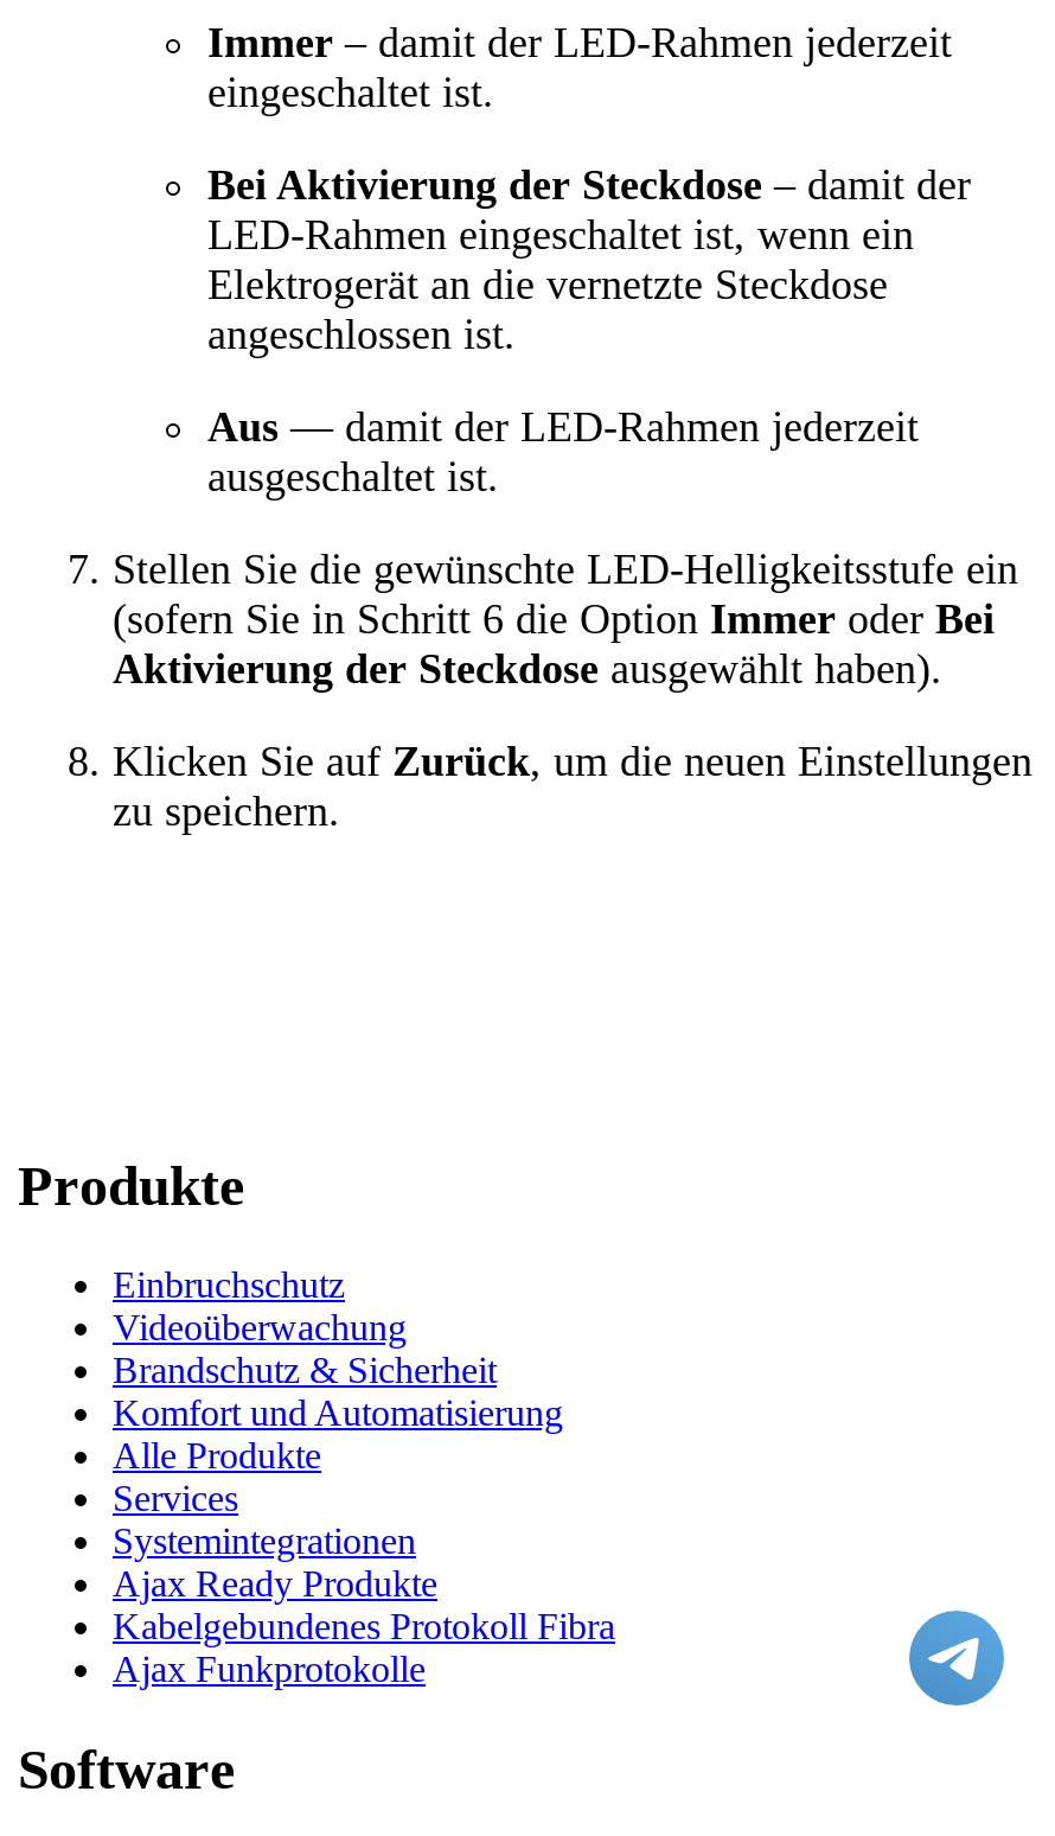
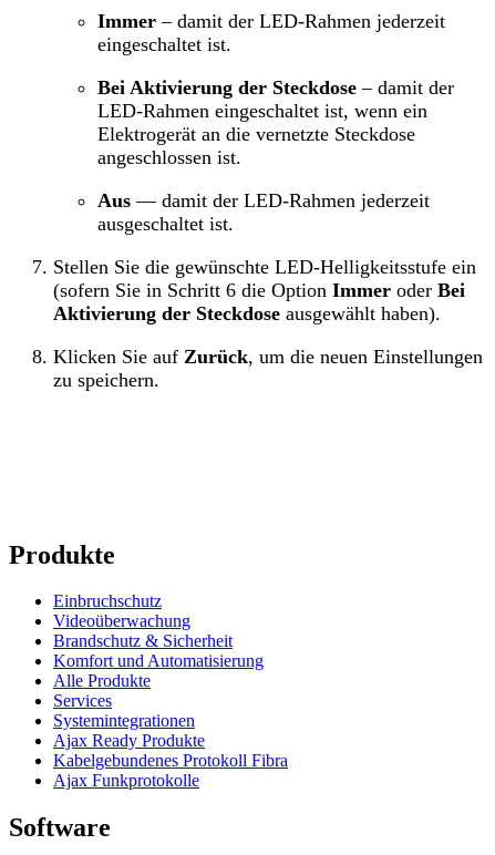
[907,1608,1006,1708] [image] -> none

